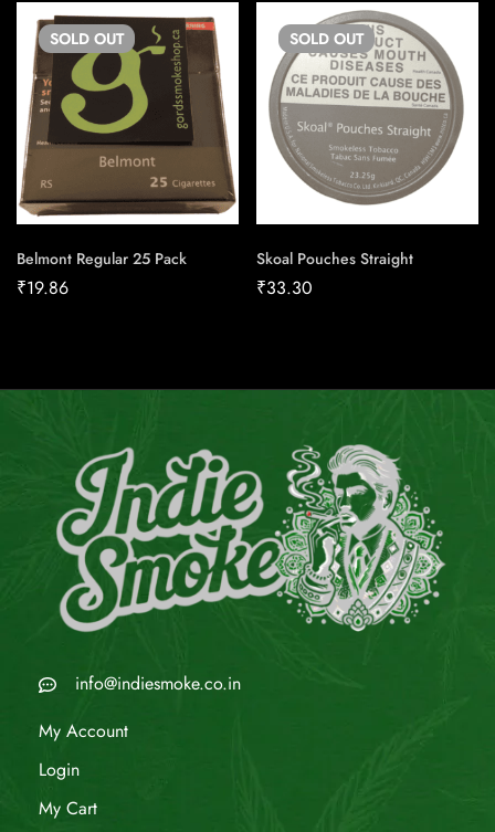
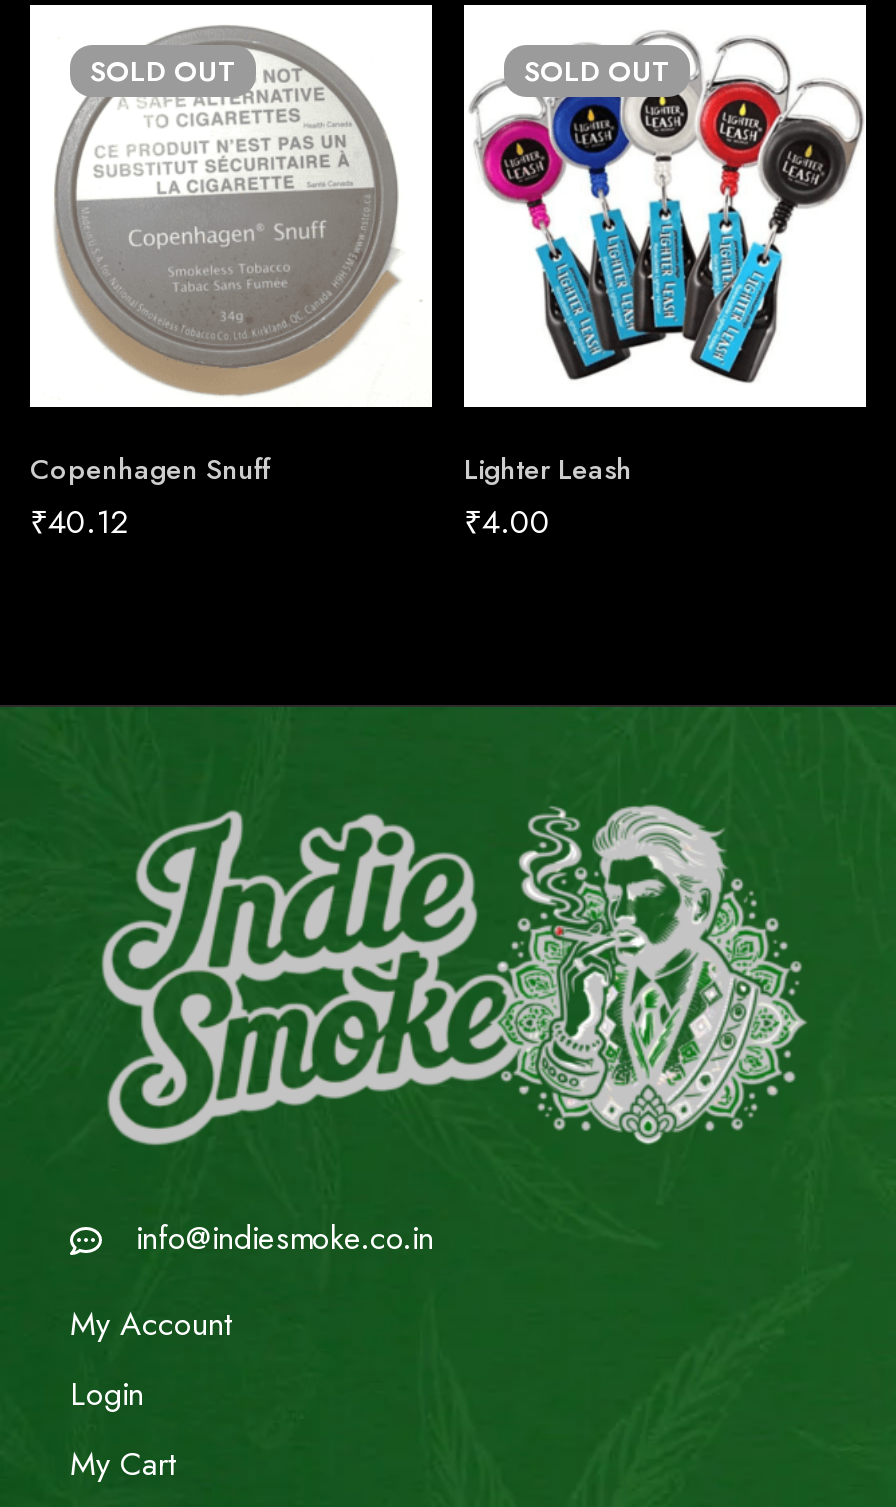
[17,14,236,301] [image] | Belmont Regular 25 Pack | ₹19.86 -> [30,25,428,545] [image] | Copenhagen Snuff | ₹40.12
[256,10,477,301] [image] | Skoal Pouches Straight | ₹33.30 -> [464,21,864,545] [image] | Lighter Leash | ₹4.00

